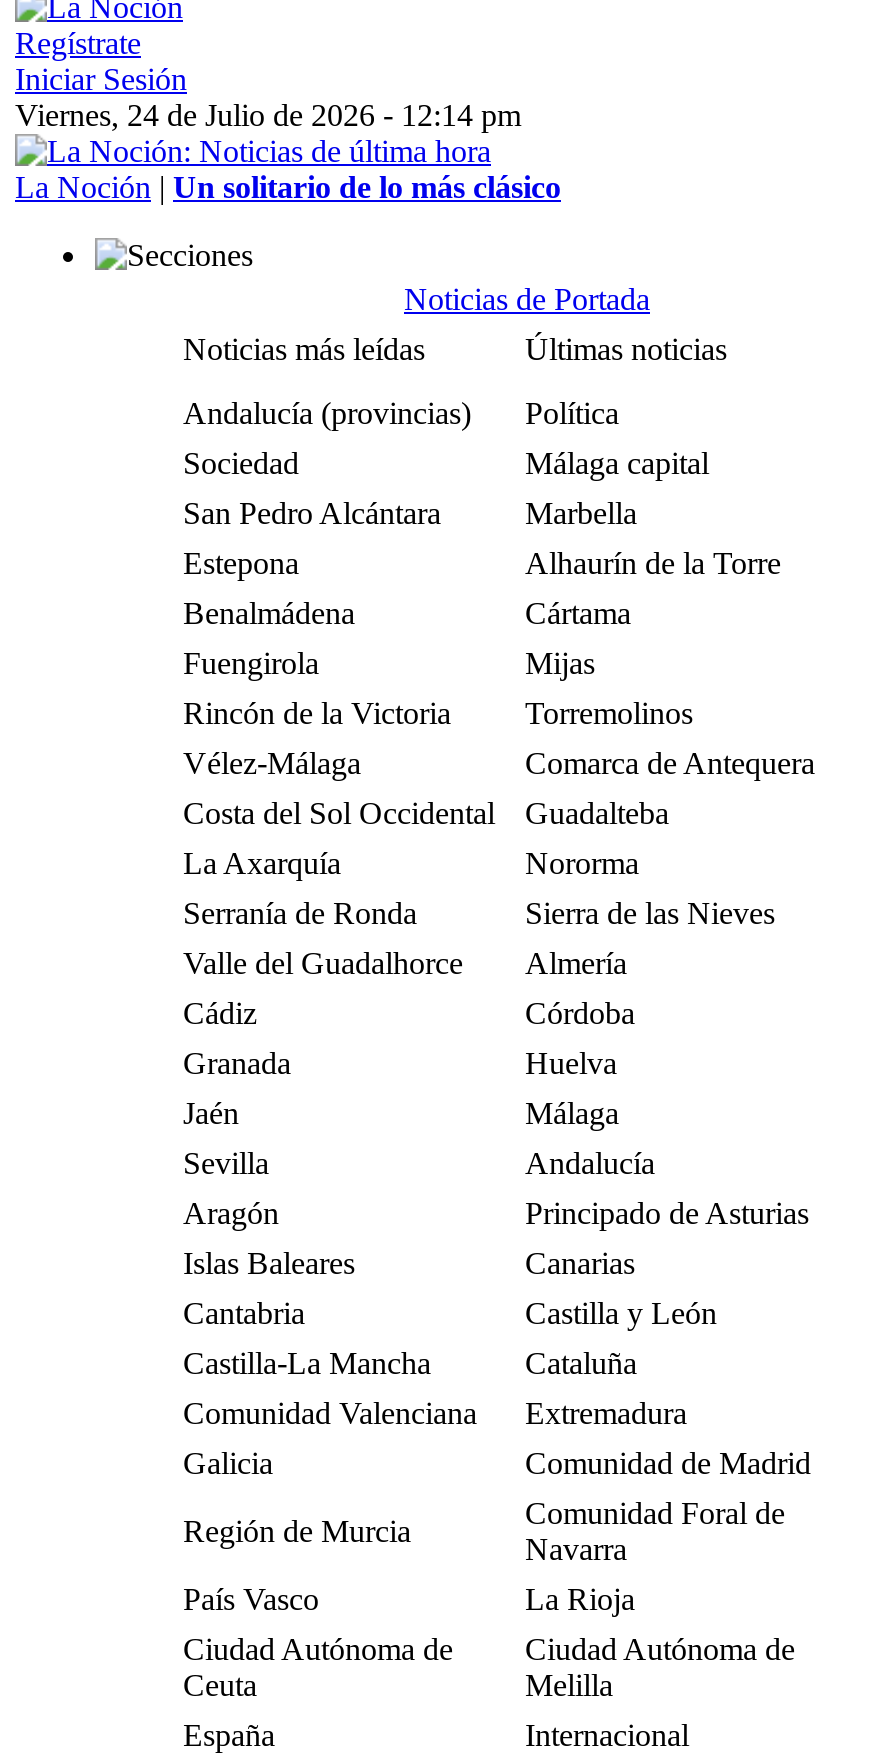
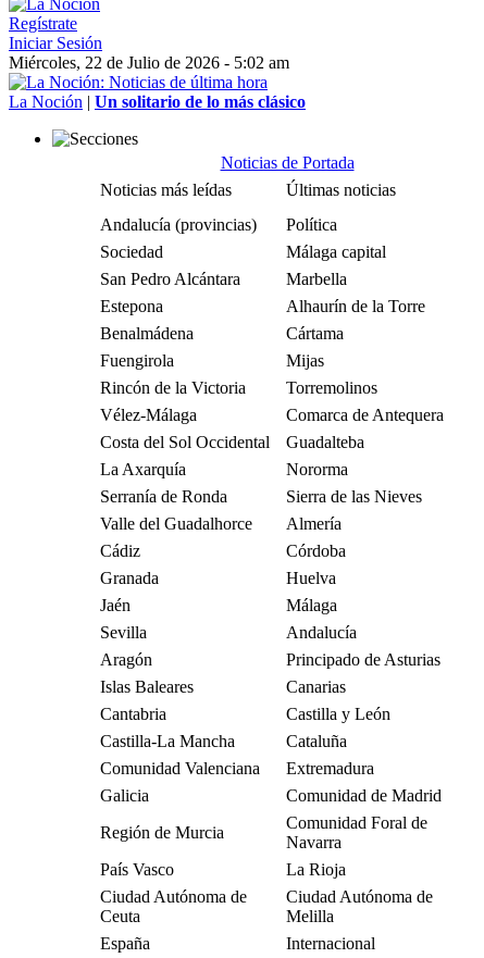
[15,98,521,132] Viernes, 24 de Julio de 2026 - 12:14 pm -> [9,53,289,72] Miércoles, 22 de Julio de 2026 - 5:02 am

